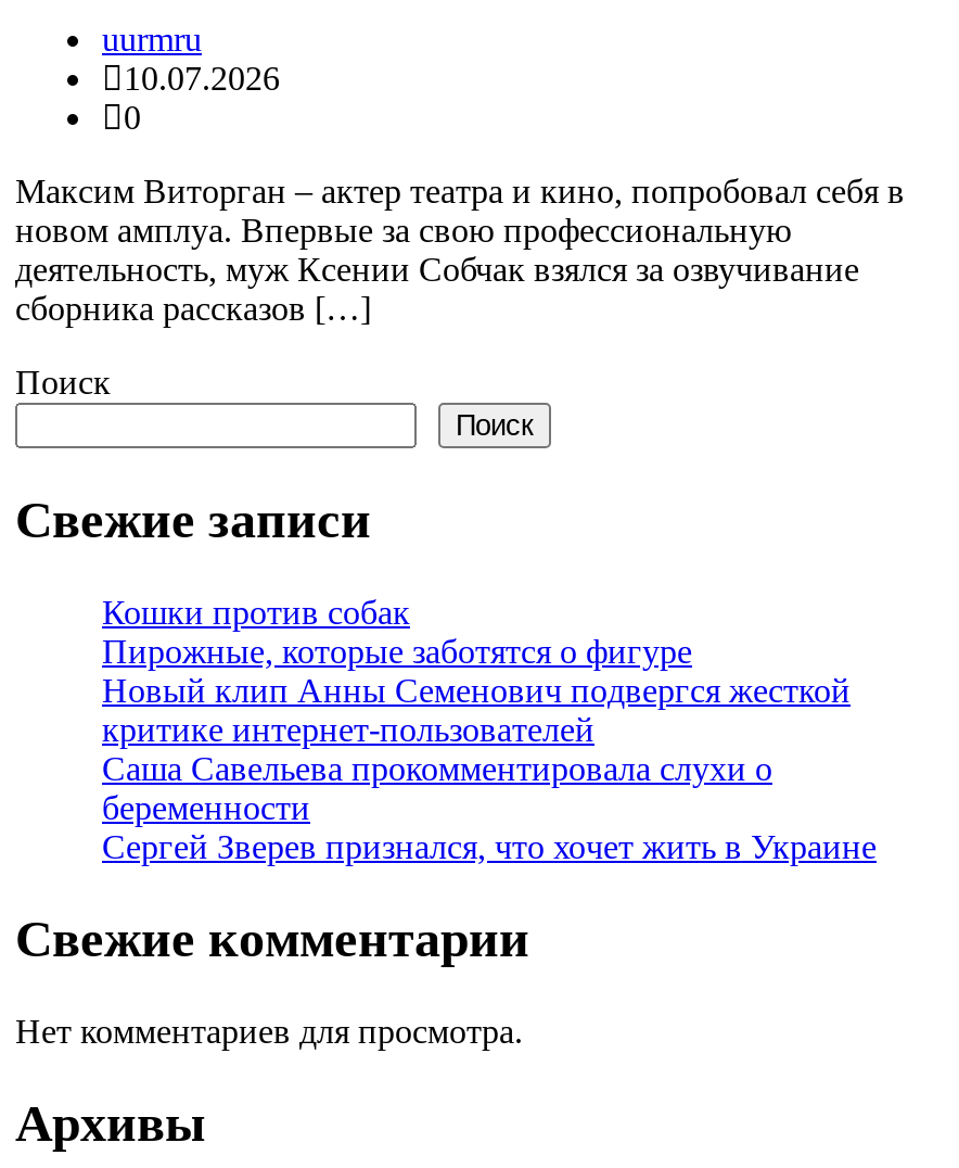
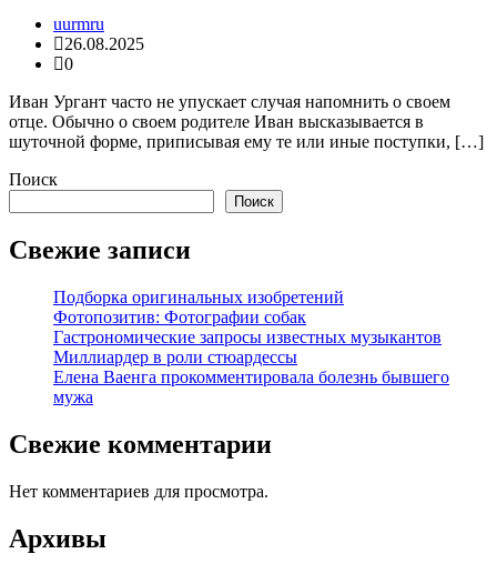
[124,60,280,97] 10.07.2026 -> [64,35,144,53] 26.08.2025
[15,173,905,327] Максим Виторган – актер театра и кино, попробовал себя в | новом амплуа. Впервые за свою профессиональную | деятельность, муж Ксении Собчак взялся за озвучивание | сборника рассказов […] -> [9,92,484,151] Иван Ургант часто не упускает случая напомнить о своем | отце. Обычно о своем родителе Иван высказывается в | шуточной форме, приписывая ему те или иные поступки, […]
[102,594,877,865] Кошки против собак | Пирожные, которые заботятся о фигуре | Новый клип Анны Семенович подвергся жесткой | критике интернет-пользователей | Саша Савельева прокомментировала слухи о | беременности | Сергей Зверев признался, что хочет жить в Украине -> [53,287,449,406] Подборка оригинальных изобретений | Фотопозитив: Фотографии собак | Гастрономические запросы известных музыкантов | Миллиардер в роли стюардессы | Елена Ваенга прокомментировала болезнь бывшего | мужа

